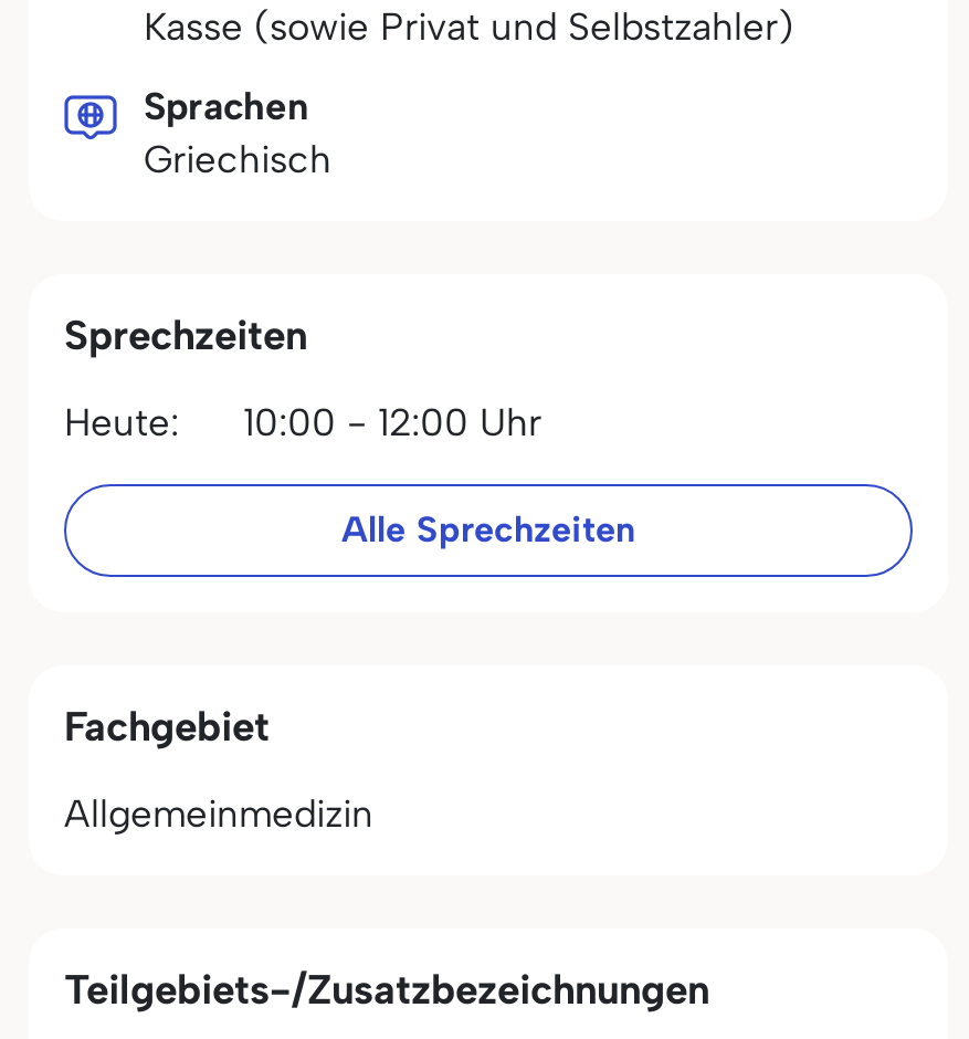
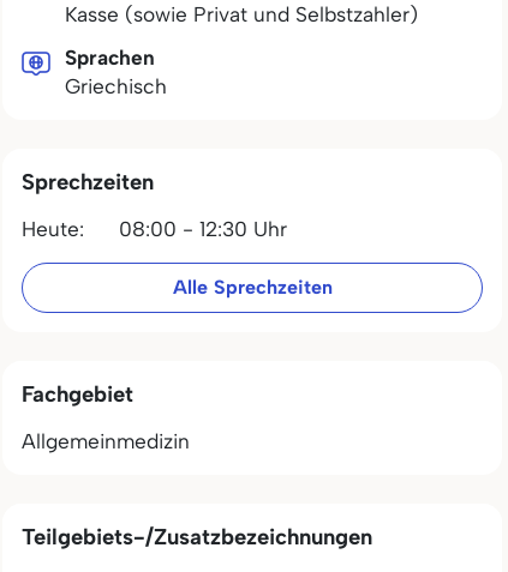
[64,400,541,444] Heute: 10:00 - 12:00 Uhr -> [22,217,287,241] Heute: 08:00 - 12:30 Uhr

